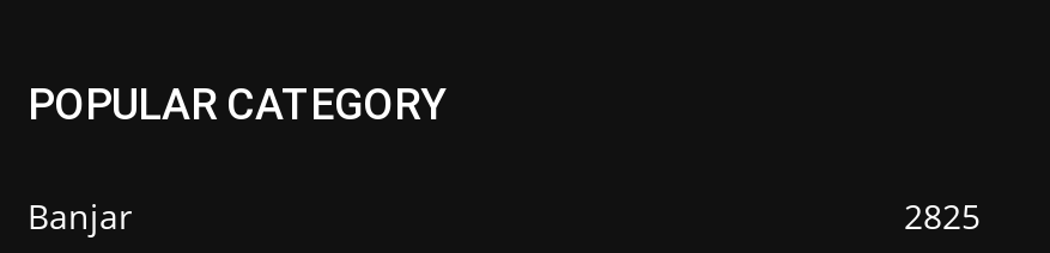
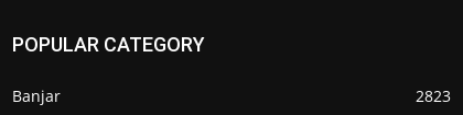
[904,194,981,239] 2825 -> [416,85,451,106] 2823

